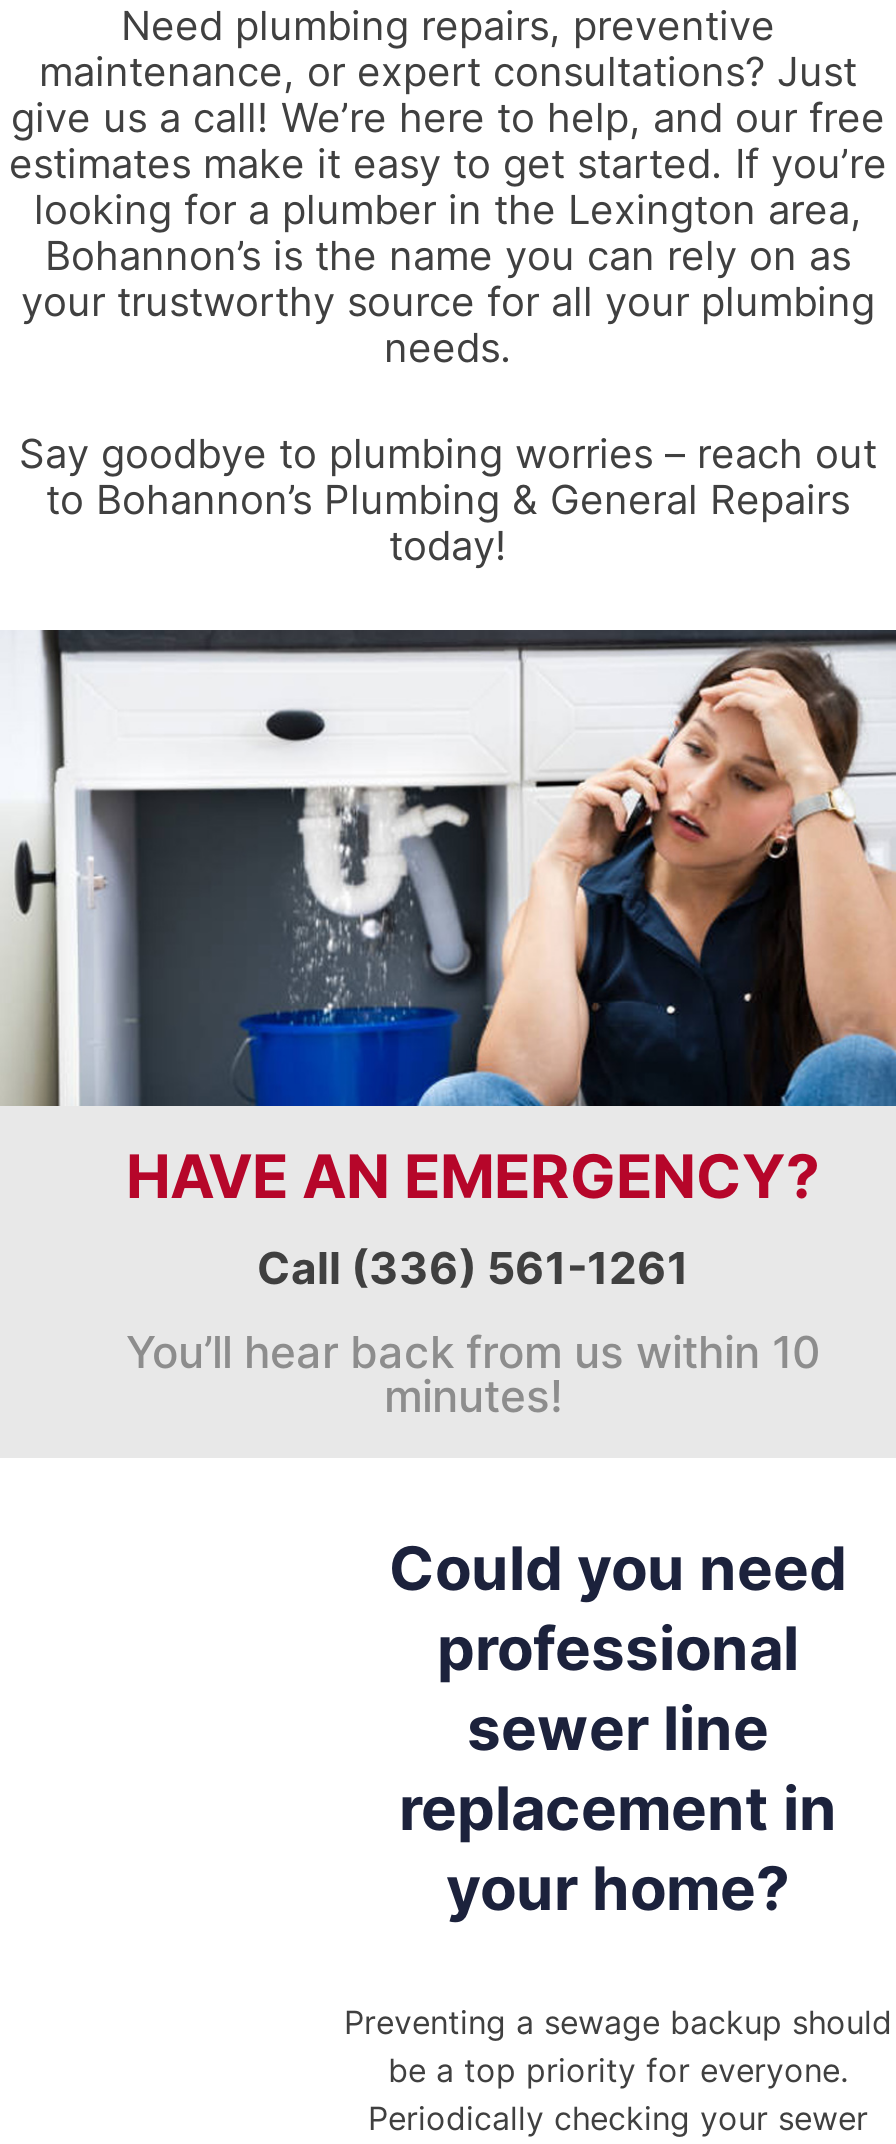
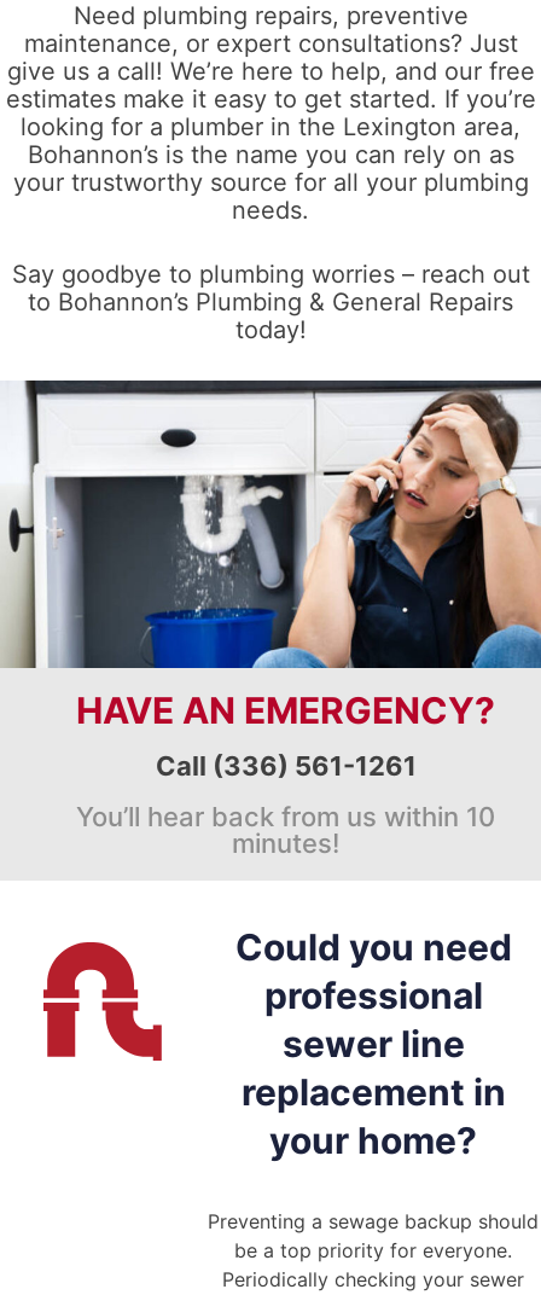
none -> [42,941,163,1062] [image]

